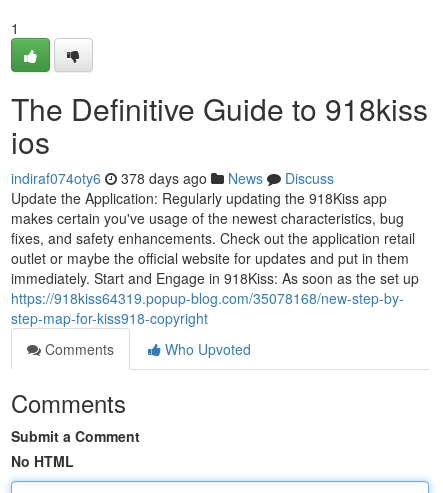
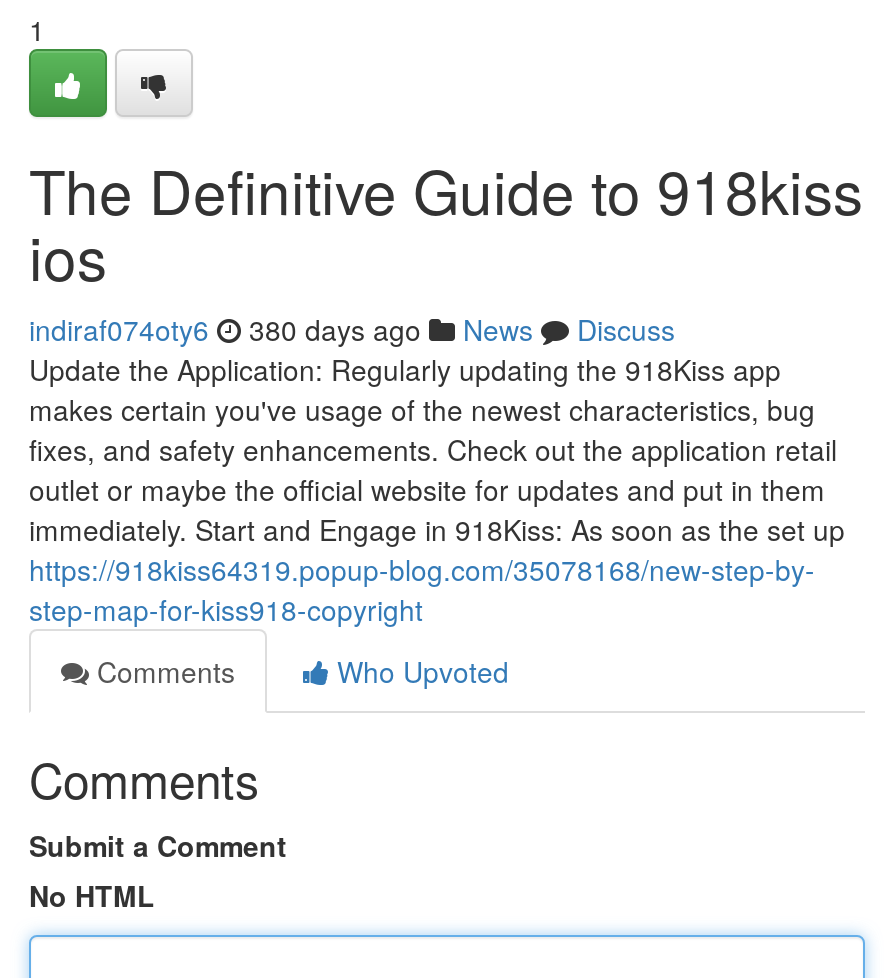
[11,168,334,188] indiraf074oty6 378 days ago News Discuss -> [29,309,675,349] indiraf074oty6 380 days ago News Discuss

